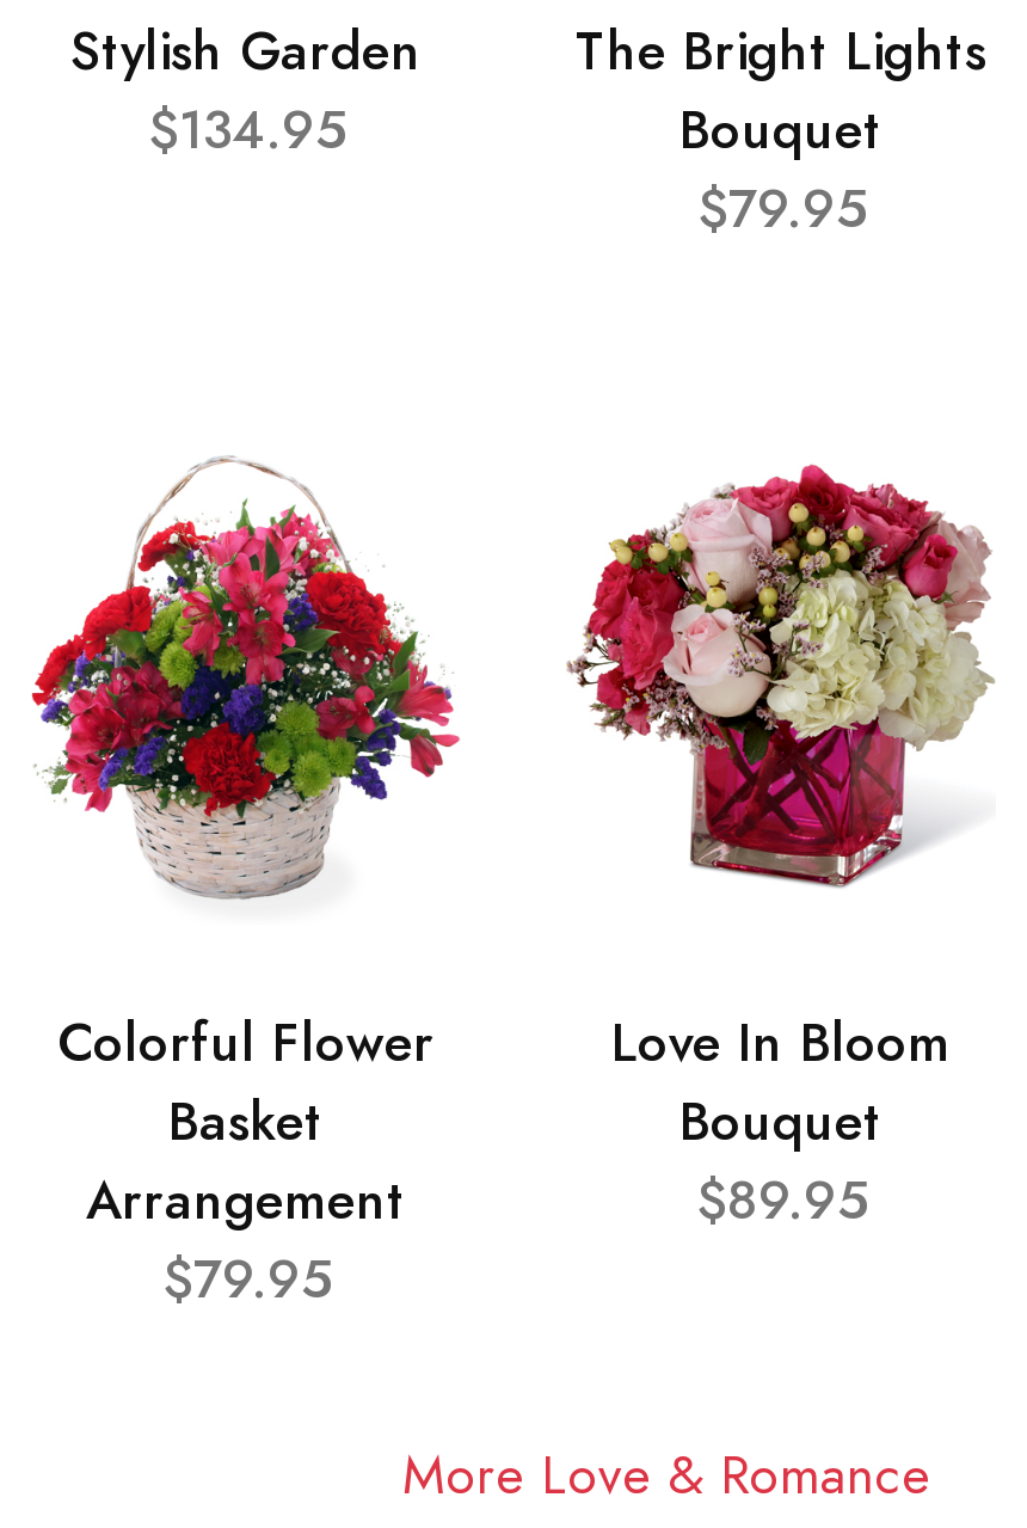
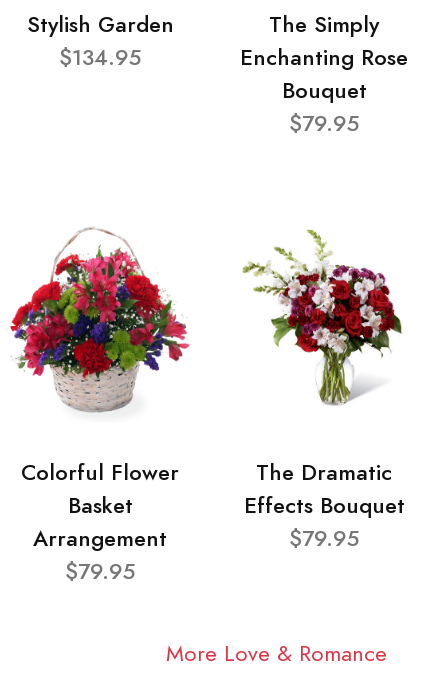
[576,15,986,89] The Bright Lights -> [240,9,408,73] The Simply | Enchanting Rose
[566,464,996,889] [image] -> [235,229,412,407] [image]
[611,1005,951,1237] Love In Bloom | Bouquet | $89.95 -> [243,457,404,554] The Dramatic | Effects Bouquet | $79.95

